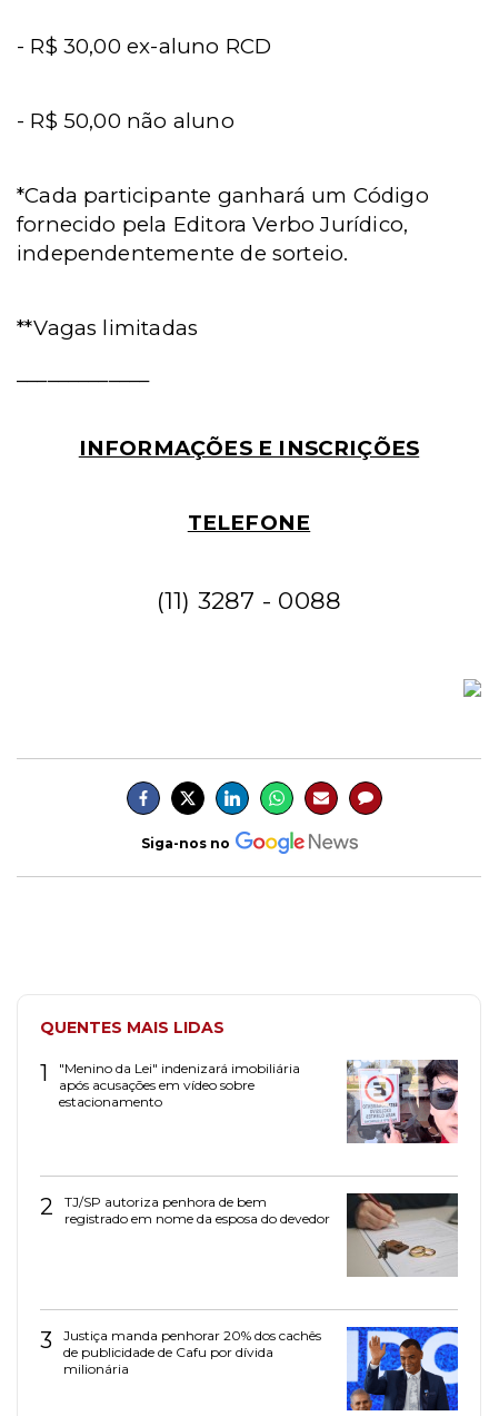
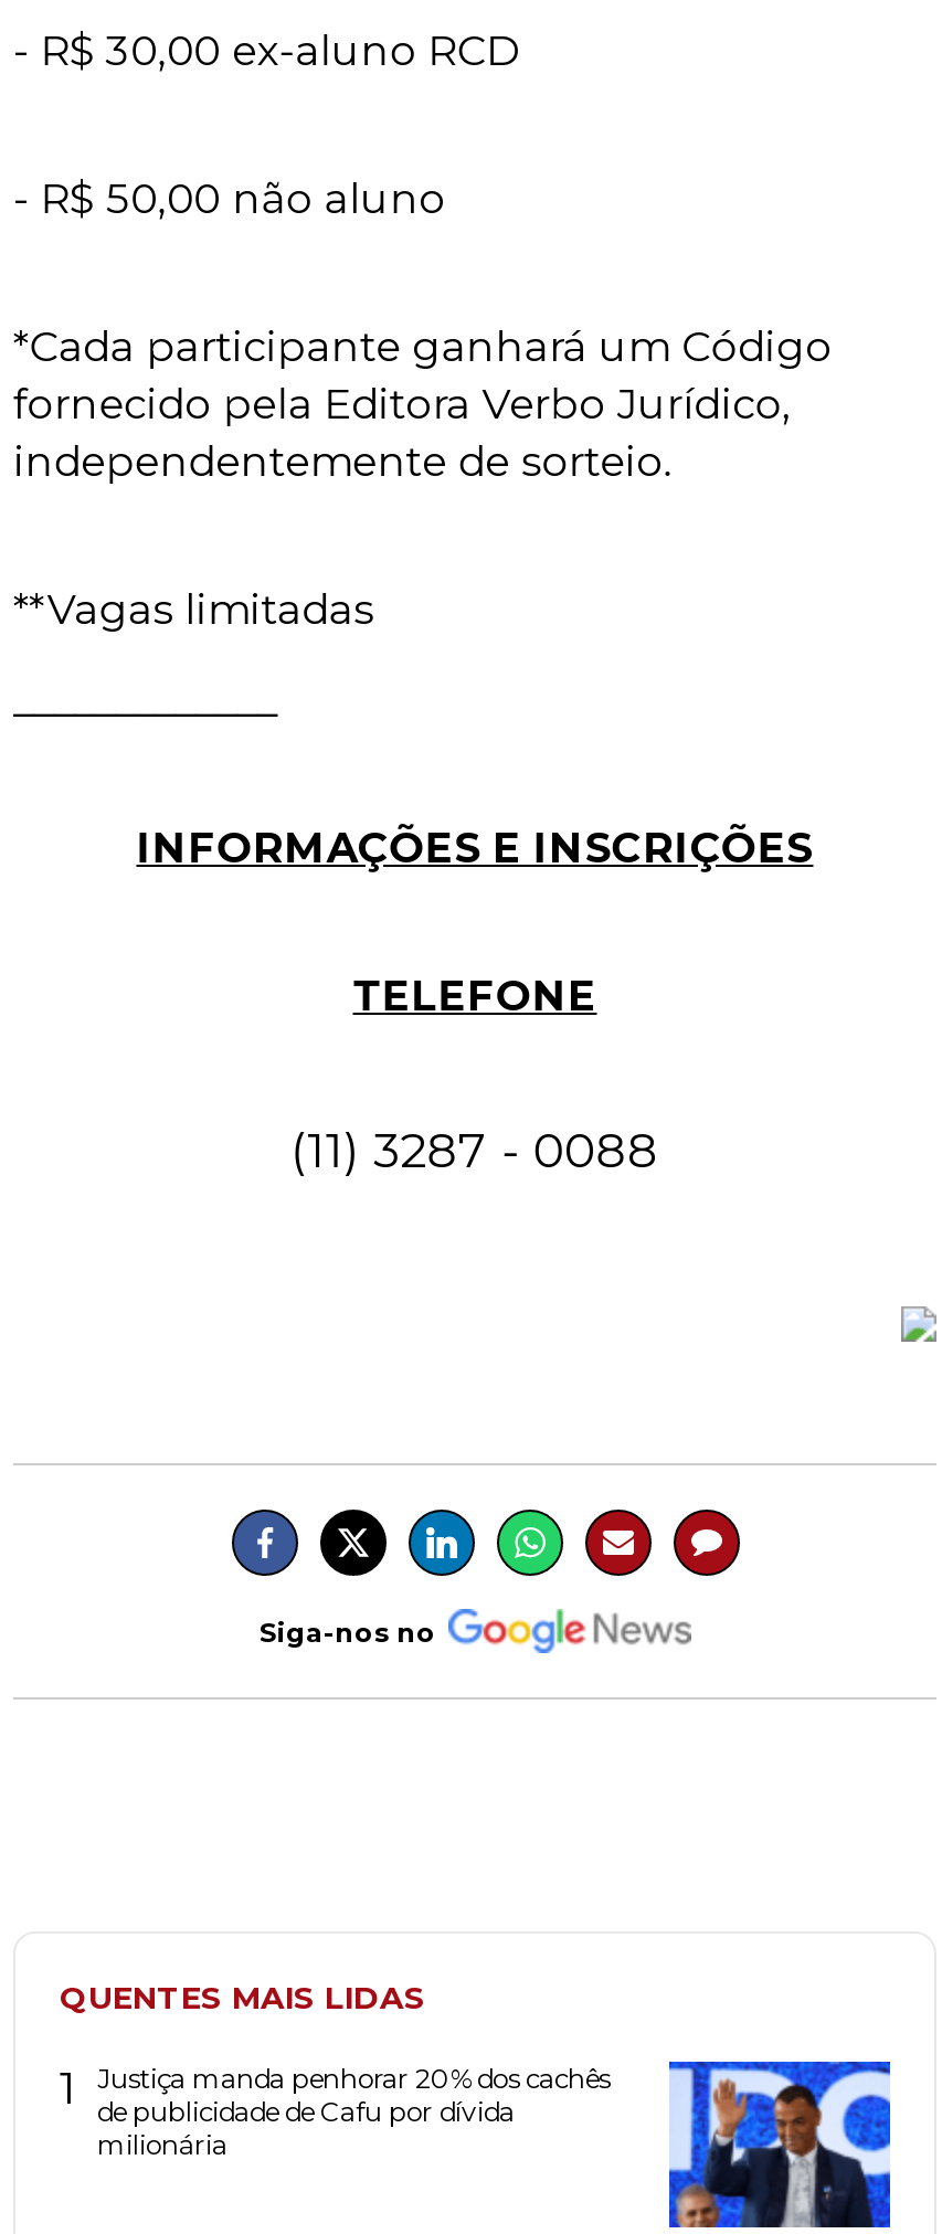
[59,1060,300,1110] "Menino da Lei" indenizará imobiliária | após acusações em vídeo sobre | estacionamento -> none
[346,1059,459,1144] [image] -> none
[40,1192,459,1278] [image] | 2 | TJ/SP autoriza penhora de bem | registrado em nome da esposa do devedor -> none
[40,1327,52,1354] 3 -> none

